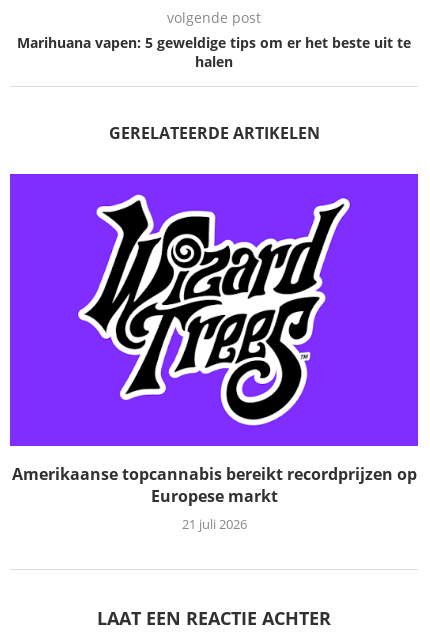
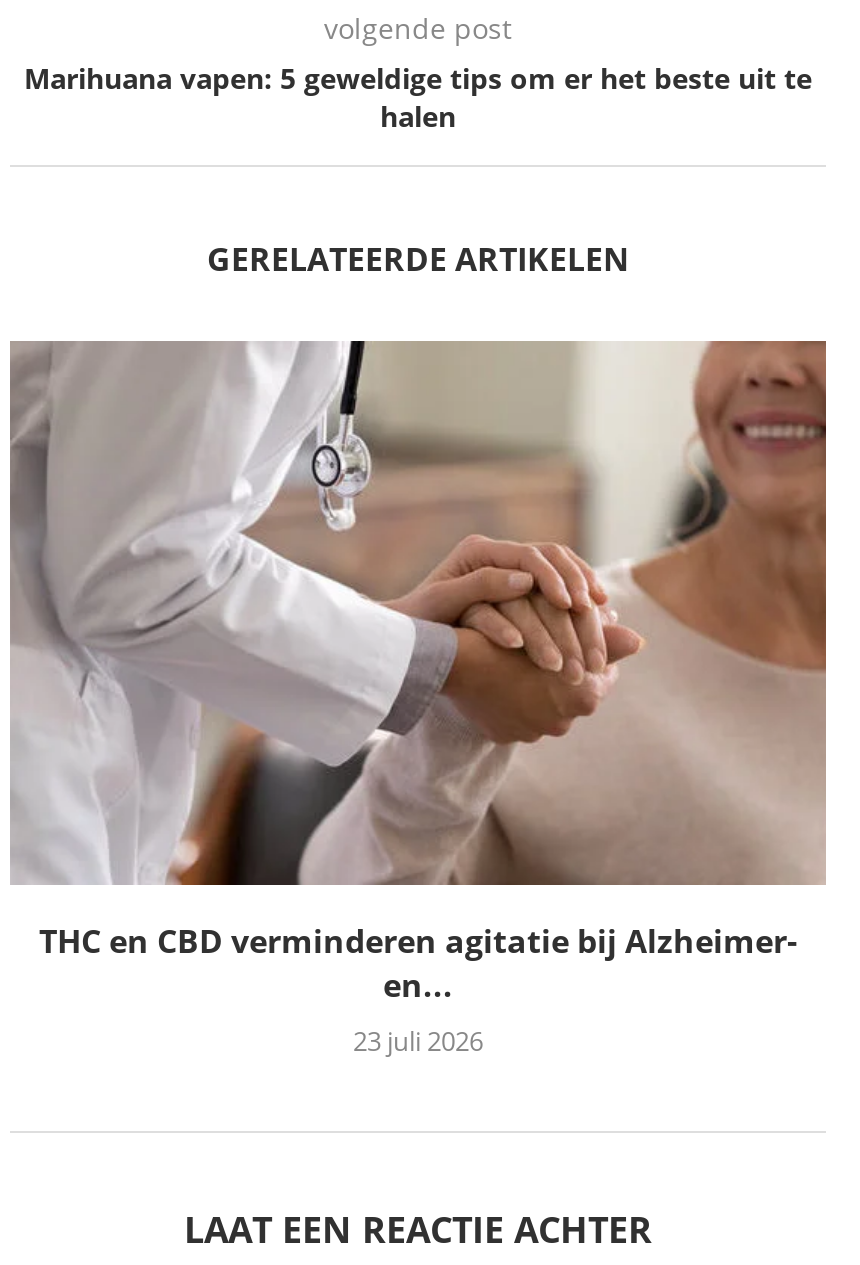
[9,173,419,533] [image] | Amerikaanse topcannabis bereikt recordprijzen op | Europese markt | 21 juli 2026 -> [8,338,828,1059] [image] | THC en CBD verminderen agitatie bij Alzheimer- | en... | 23 juli 2026

